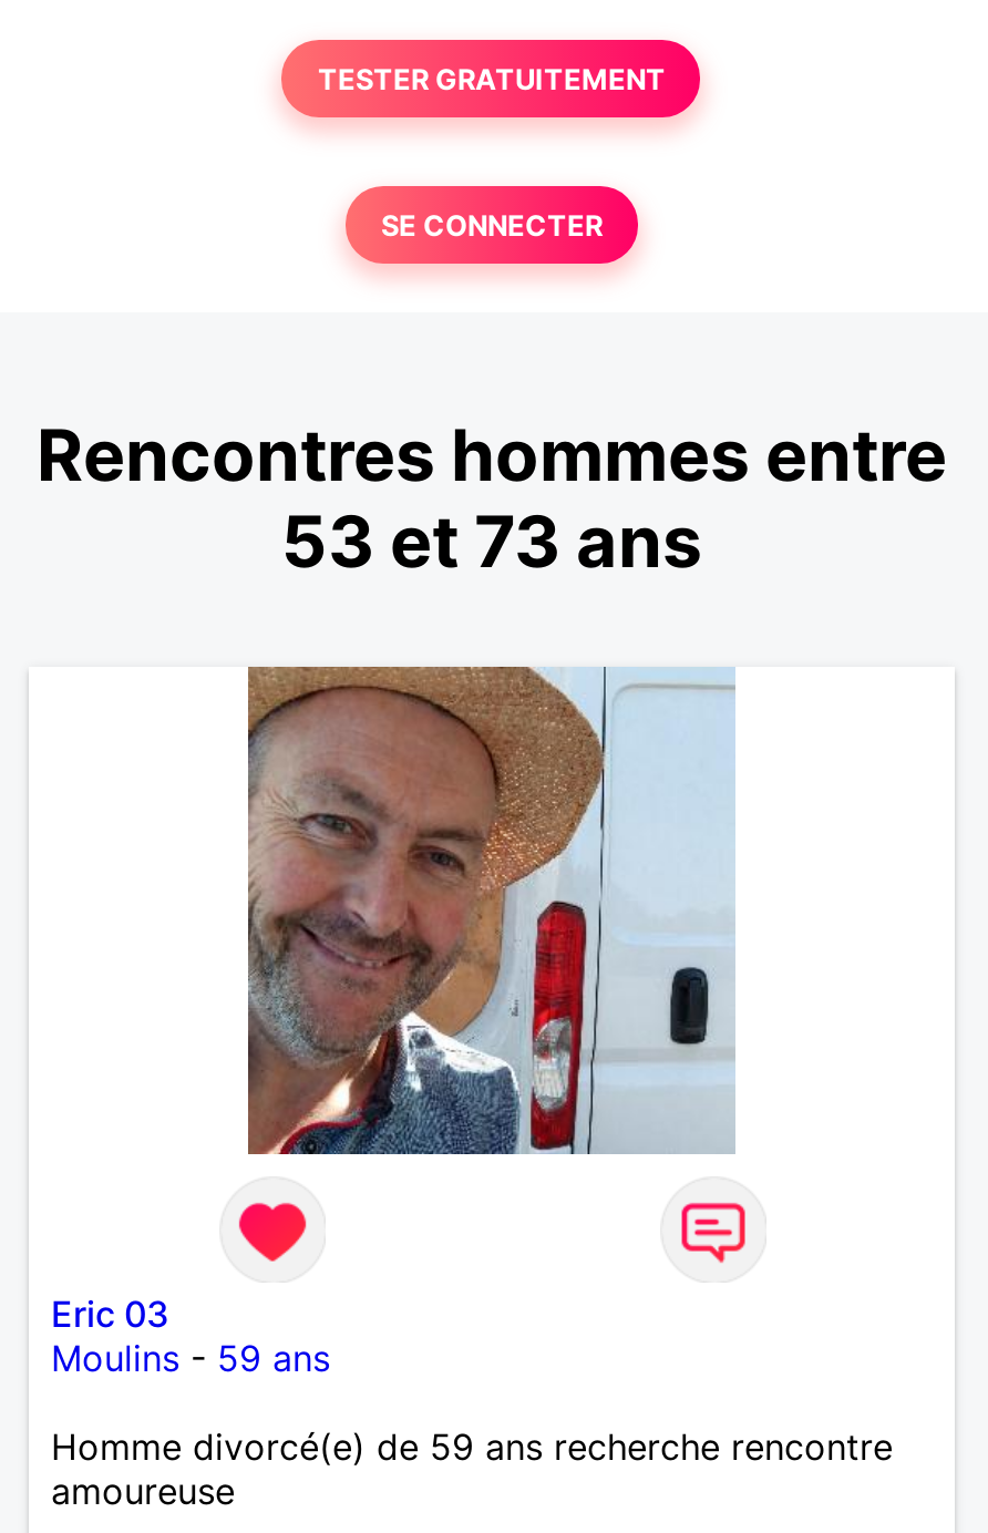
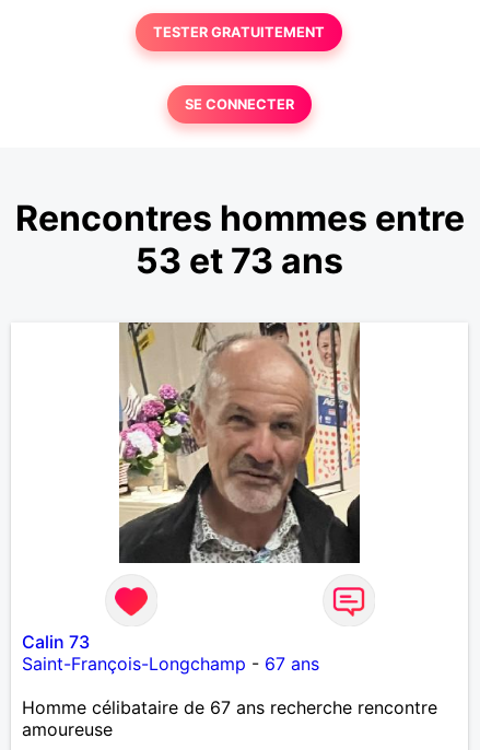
[246,667,735,1156] [image] -> [118,321,361,564] [image]
[51,1291,330,1380] Eric 03 | Moulins - 59 ans -> [22,631,319,674] Calin 73 | Saint-François-Longchamp - 67 ans
[51,1424,893,1469] Homme divorcé(e) de 59 ans recherche rencontre -> [22,696,437,718] Homme célibataire de 67 ans recherche rencontre

